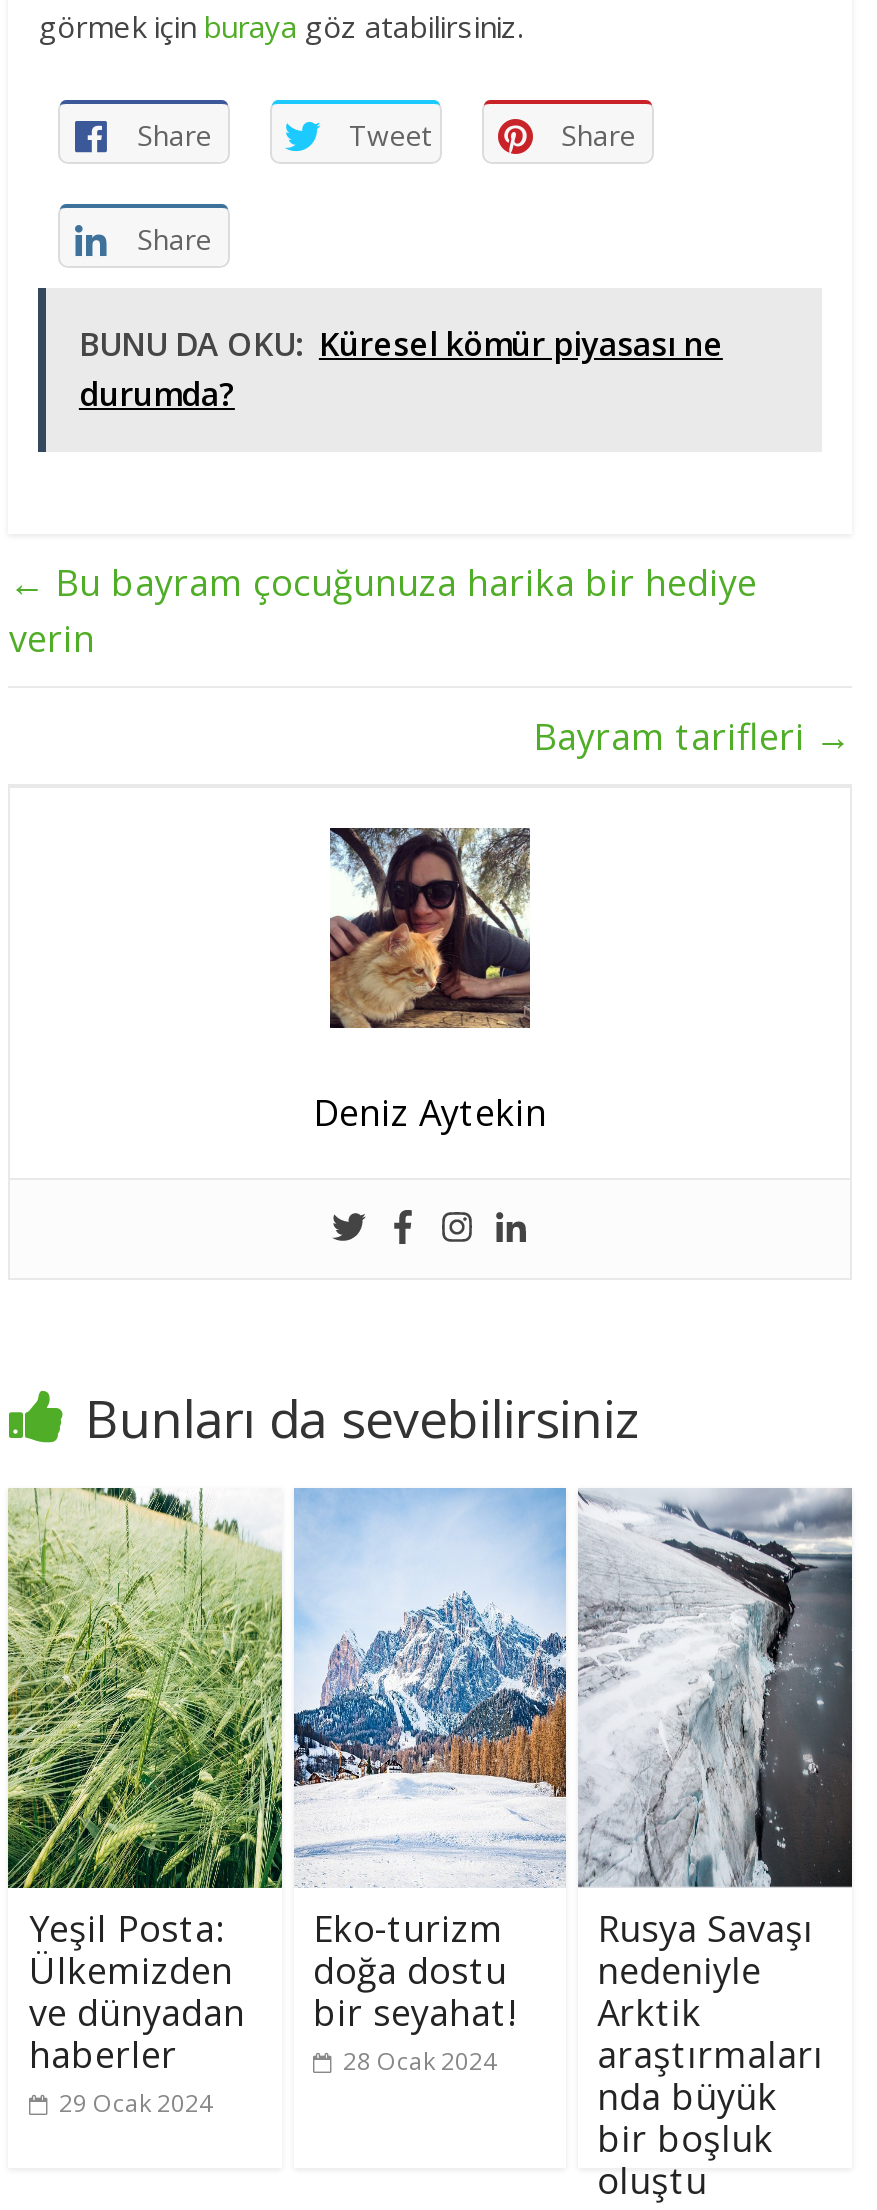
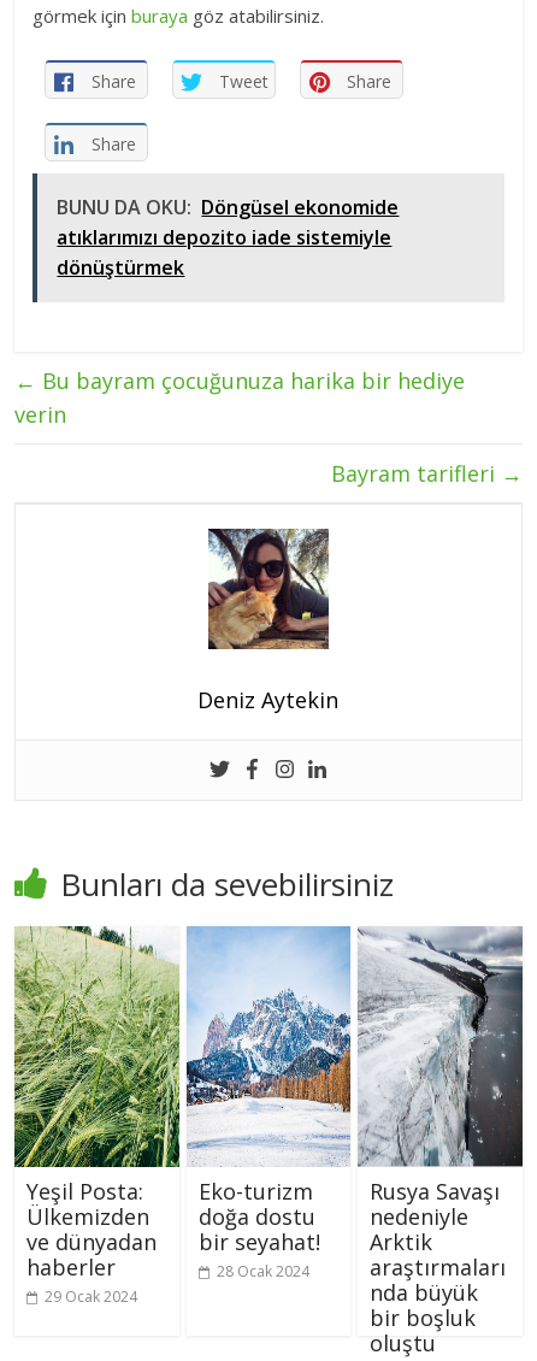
[79,321,723,415] BUNU DA OKU: Küresel kömür piyasası ne | durumda? -> [57,193,399,280] BUNU DA OKU: Döngüsel ekonomide | atıklarımızı depozito iade sistemiyle | dönüştürmek

